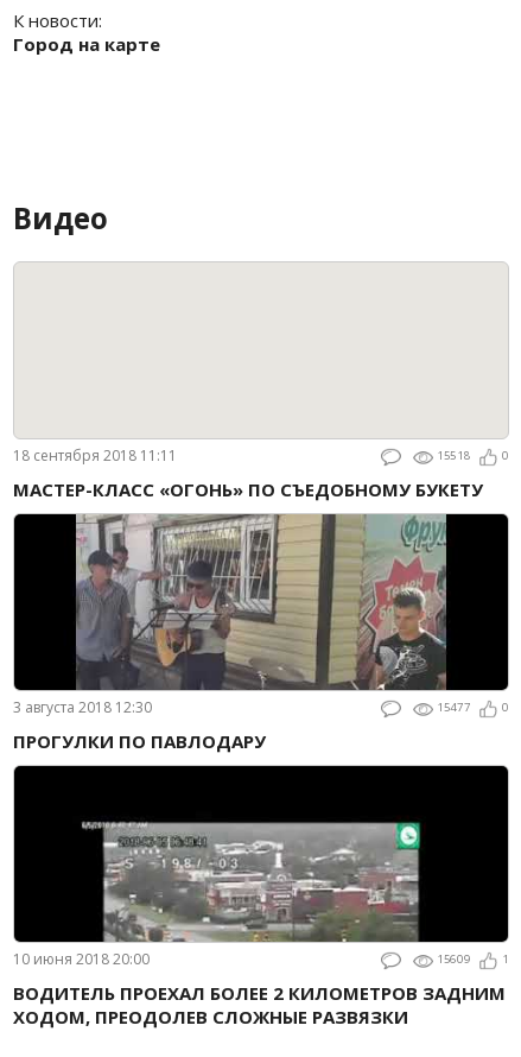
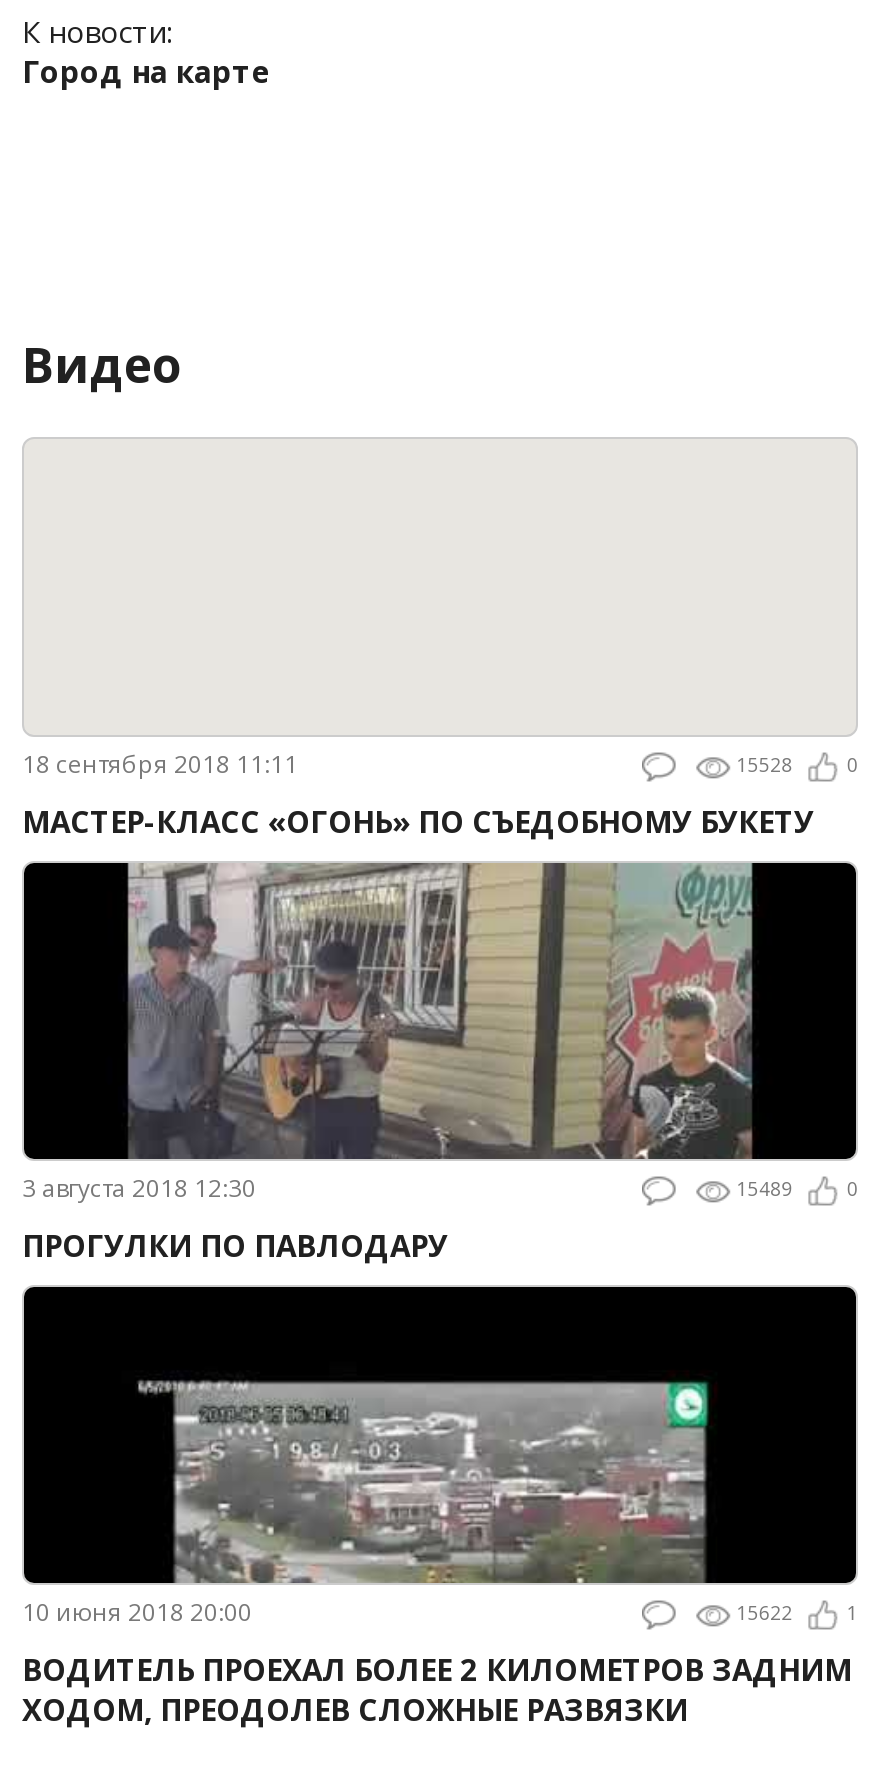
[437,448,509,464] 15518 0 -> [736,751,858,778] 15528 0
[437,700,509,716] 15477 0 -> [736,1175,858,1202] 15489 0
[437,951,509,967] 15609 1 -> [736,1599,858,1626] 15622 1

